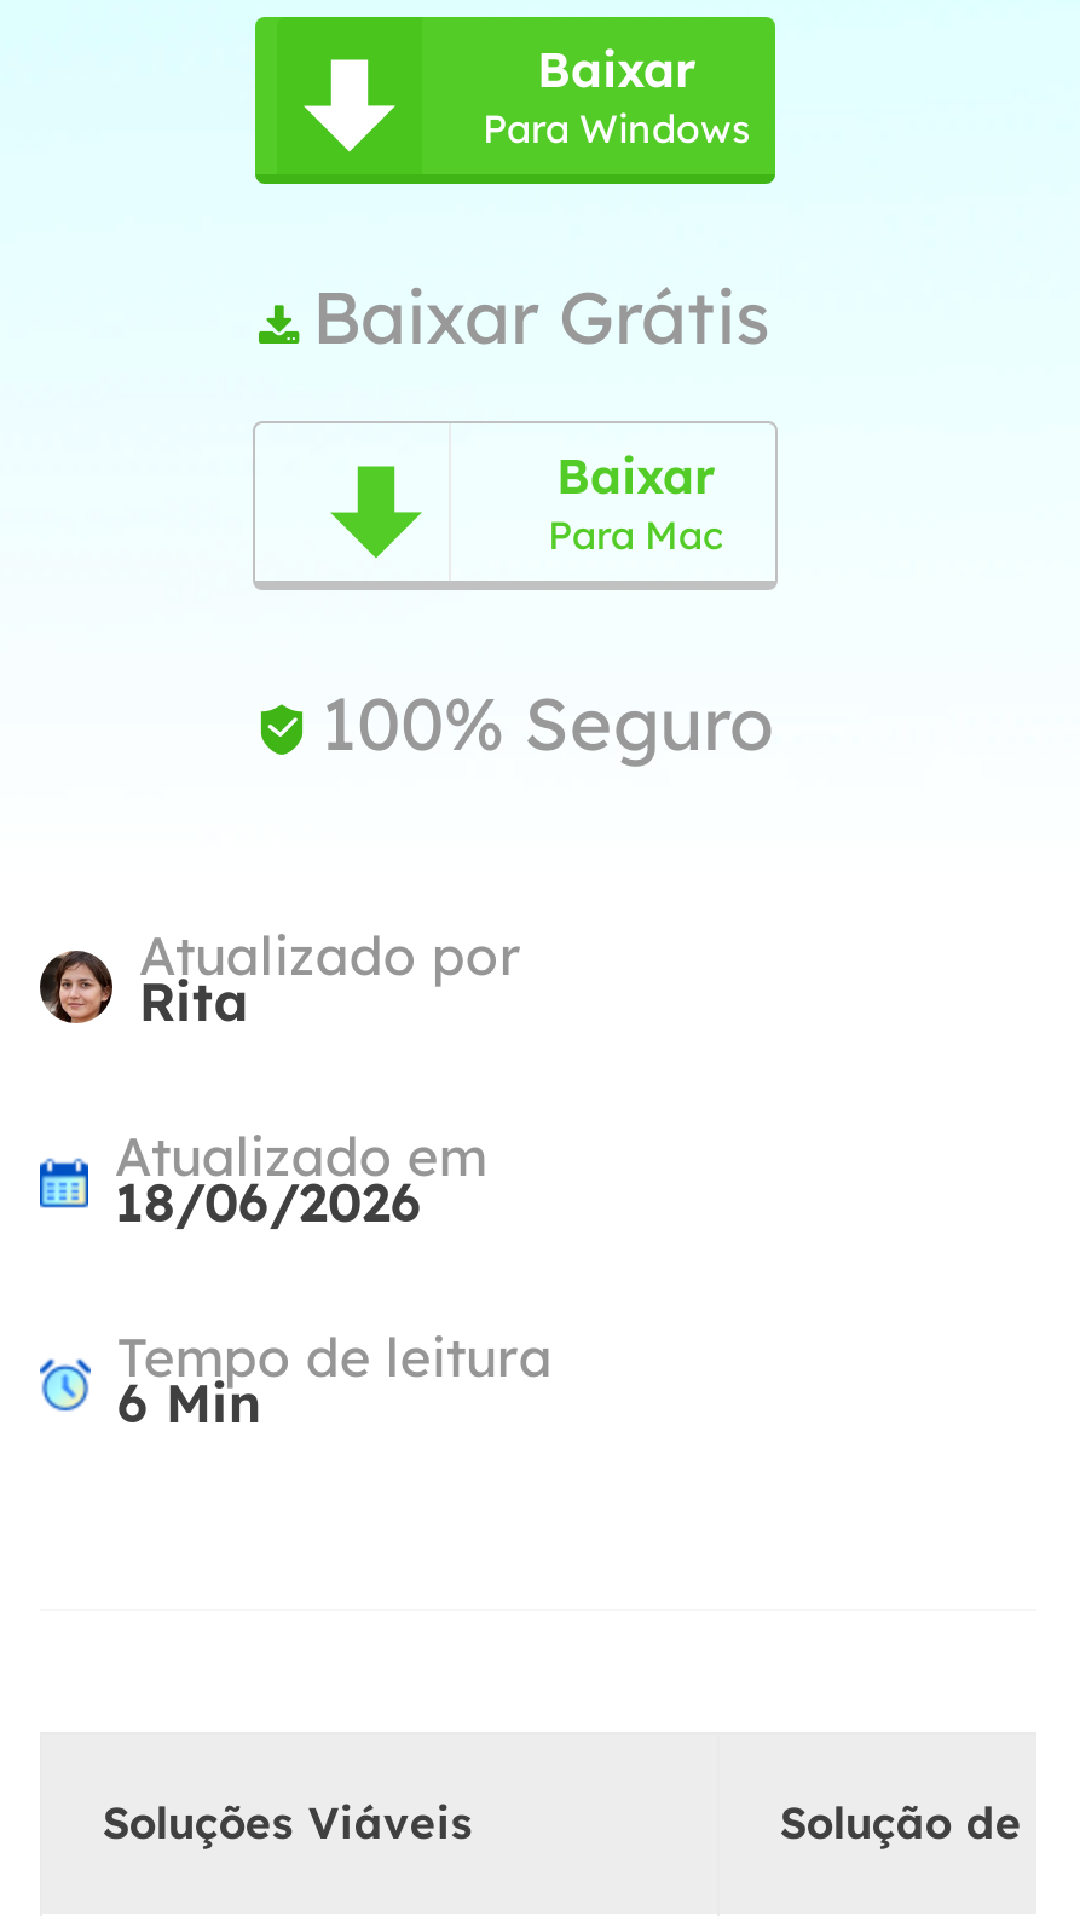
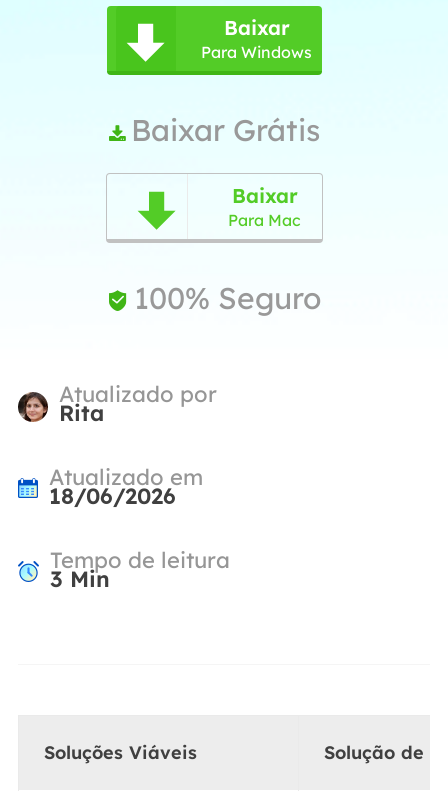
[117,1370,262,1437] 6Min -> [50,565,110,593] 3Min

